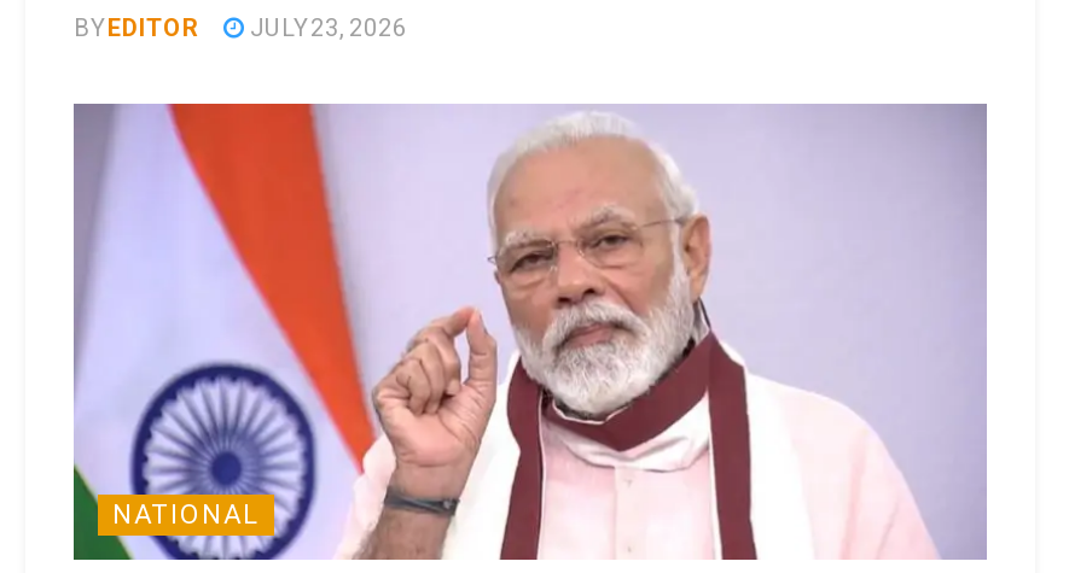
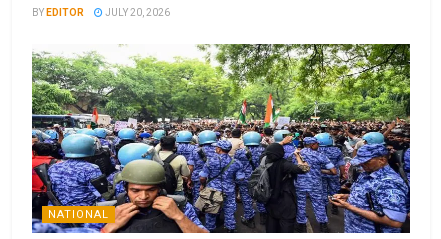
[74,15,407,42] BY EDITOR JULY 23, 2026 -> [32,7,170,18] BY EDITOR JULY 20, 2026
[71,101,987,562] [image] -> [31,43,411,234] [image]

